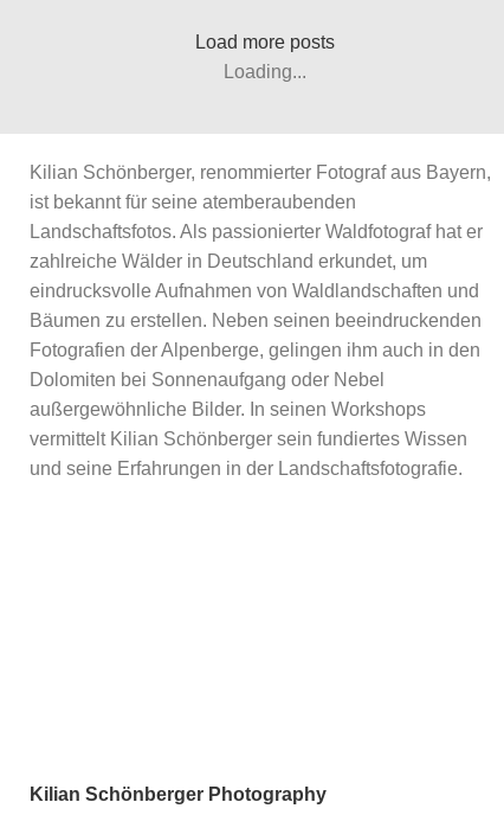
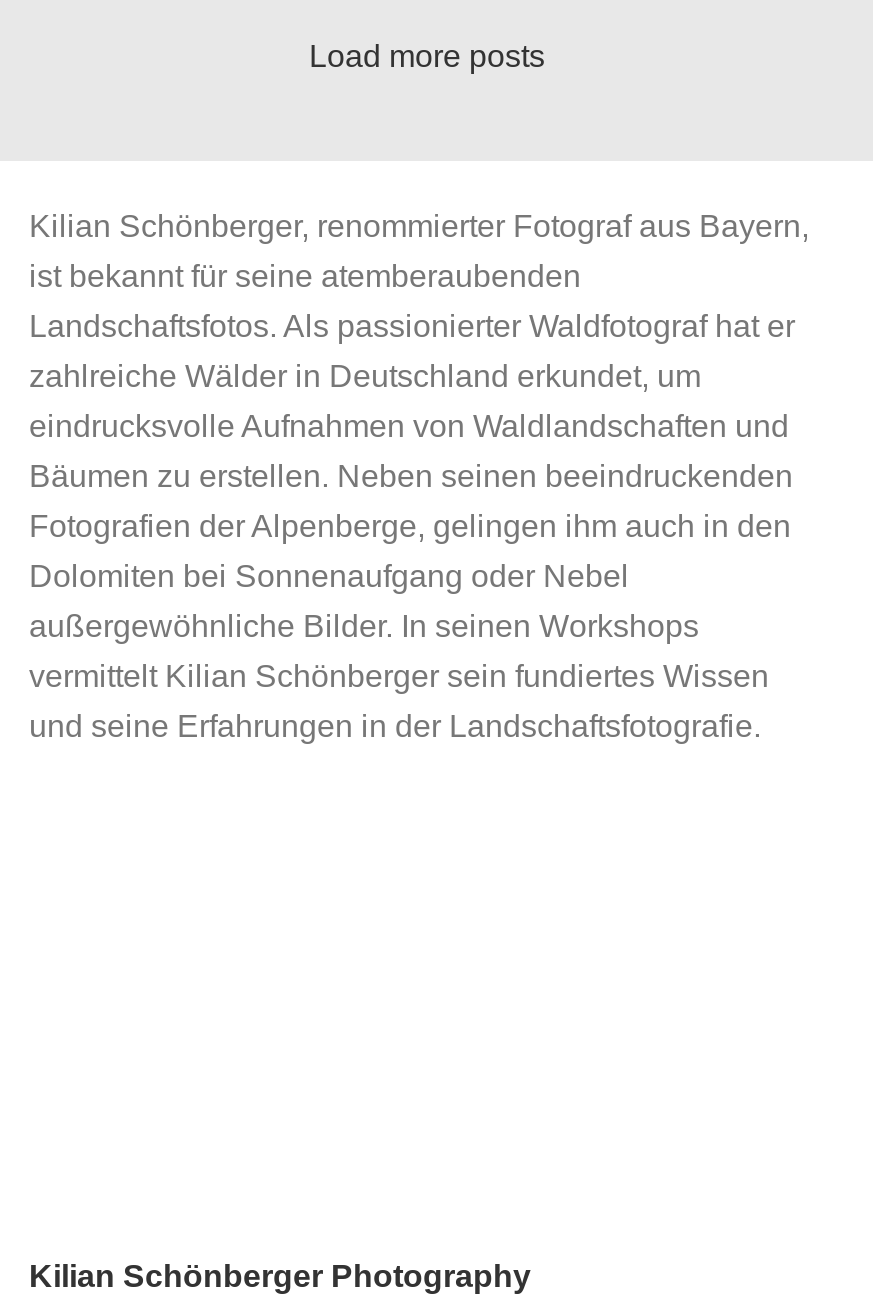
[224,61,306,81] Loading... -> none

